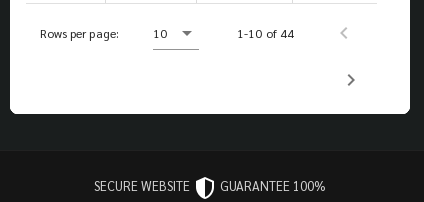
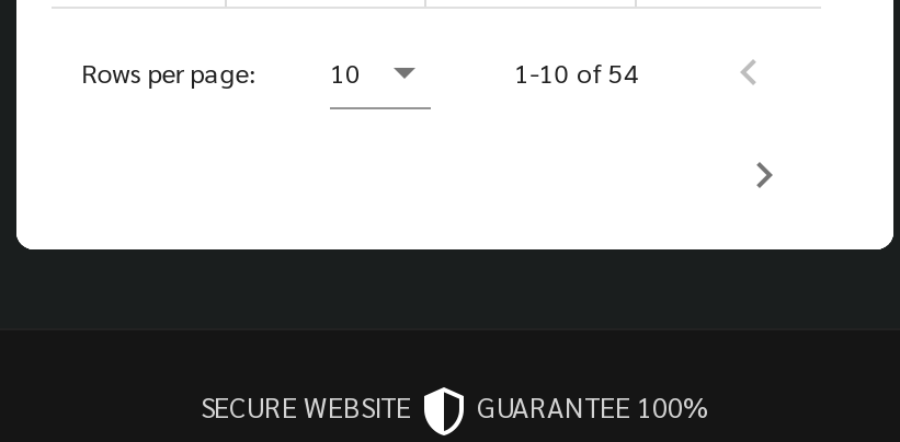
[237,25,294,41] 1-10 of 44 -> [514,54,639,89] 1-10 of 54

